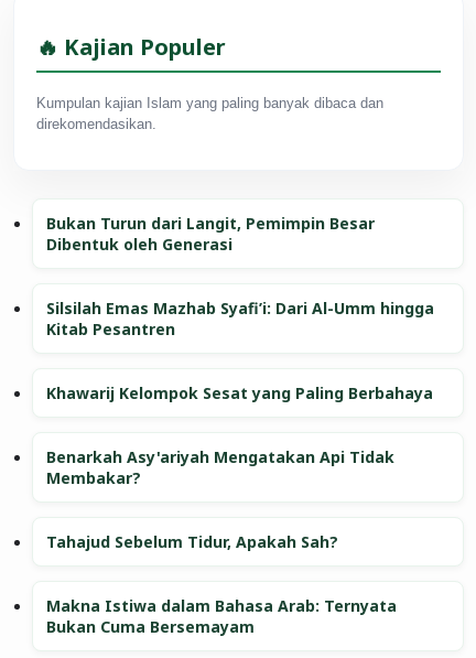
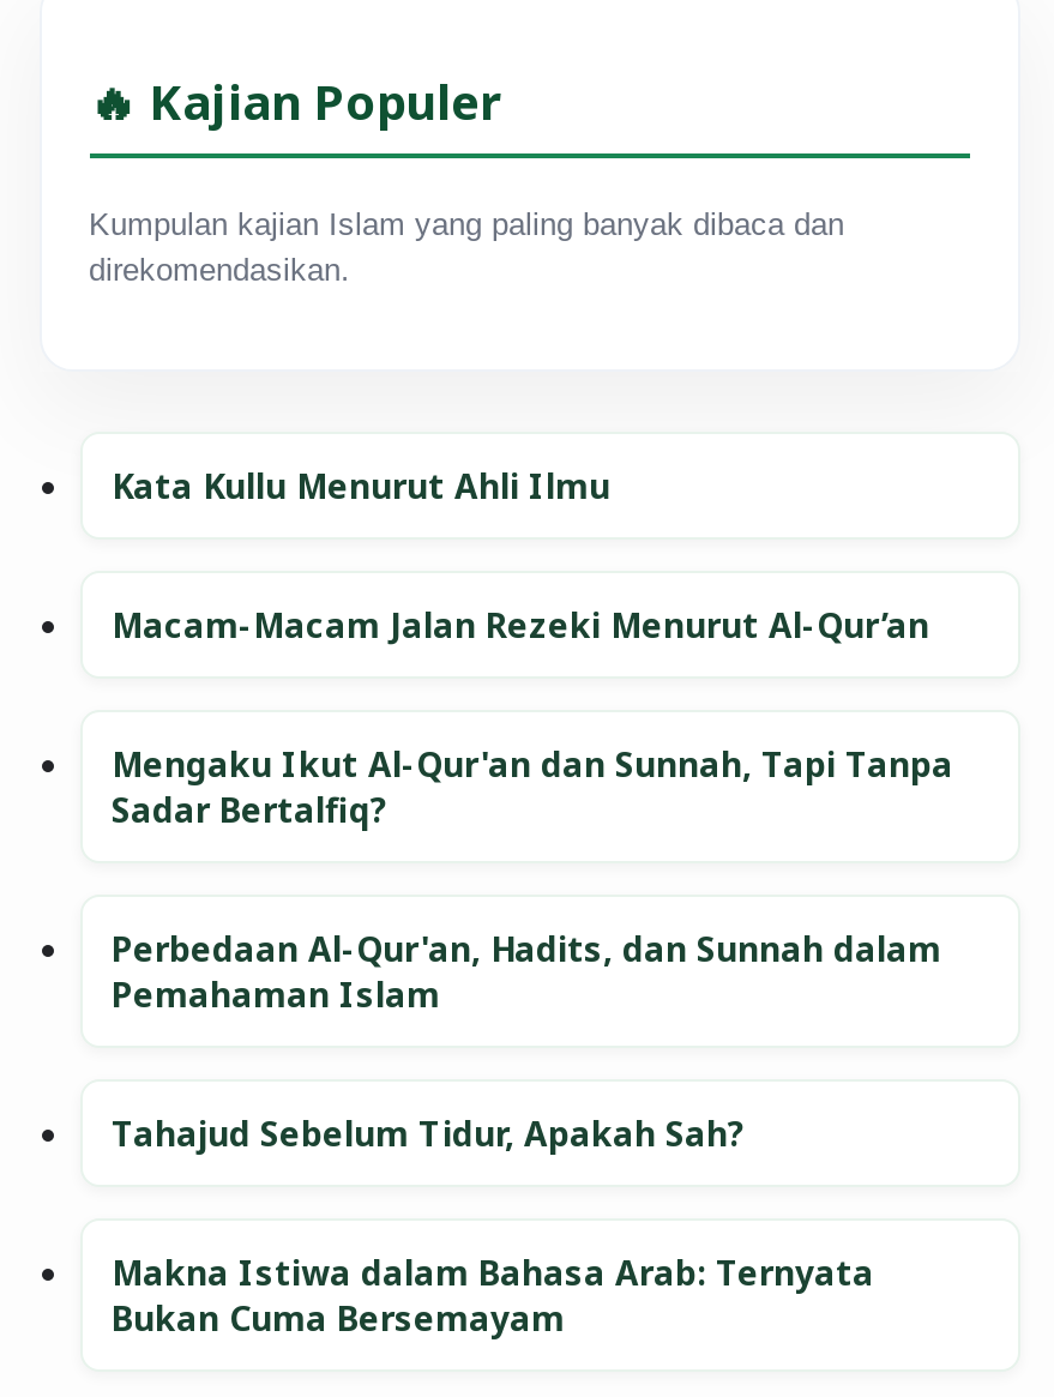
[46,212,375,254] Bukan Turun dari Langit, Pemimpin Besar | Dibentuk oleh Generasi -> [112,462,610,507] Kata Kullu Menurut Ahli Ilmu
[46,297,434,339] Silsilah Emas Mazhab Syafi’i: Dari Al-Umm hingga | Kitab Pesantren -> [112,601,929,646] Macam-Macam Jalan Rezeki Menurut Al-Qur’an
[46,382,433,403] Khawarij Kelompok Sesat yang Paling Berbahaya -> [112,740,953,831] Mengaku Ikut Al-Qur'an dan Sunnah, Tapi Tanpa | Sadar Bertalfiq?
[46,446,394,488] Benarkah Asy'ariyah Mengatakan Api Tidak | Membakar? -> [112,925,941,1016] Perbedaan Al-Qur'an, Hadits, dan Sunnah dalam | Pemahaman Islam

